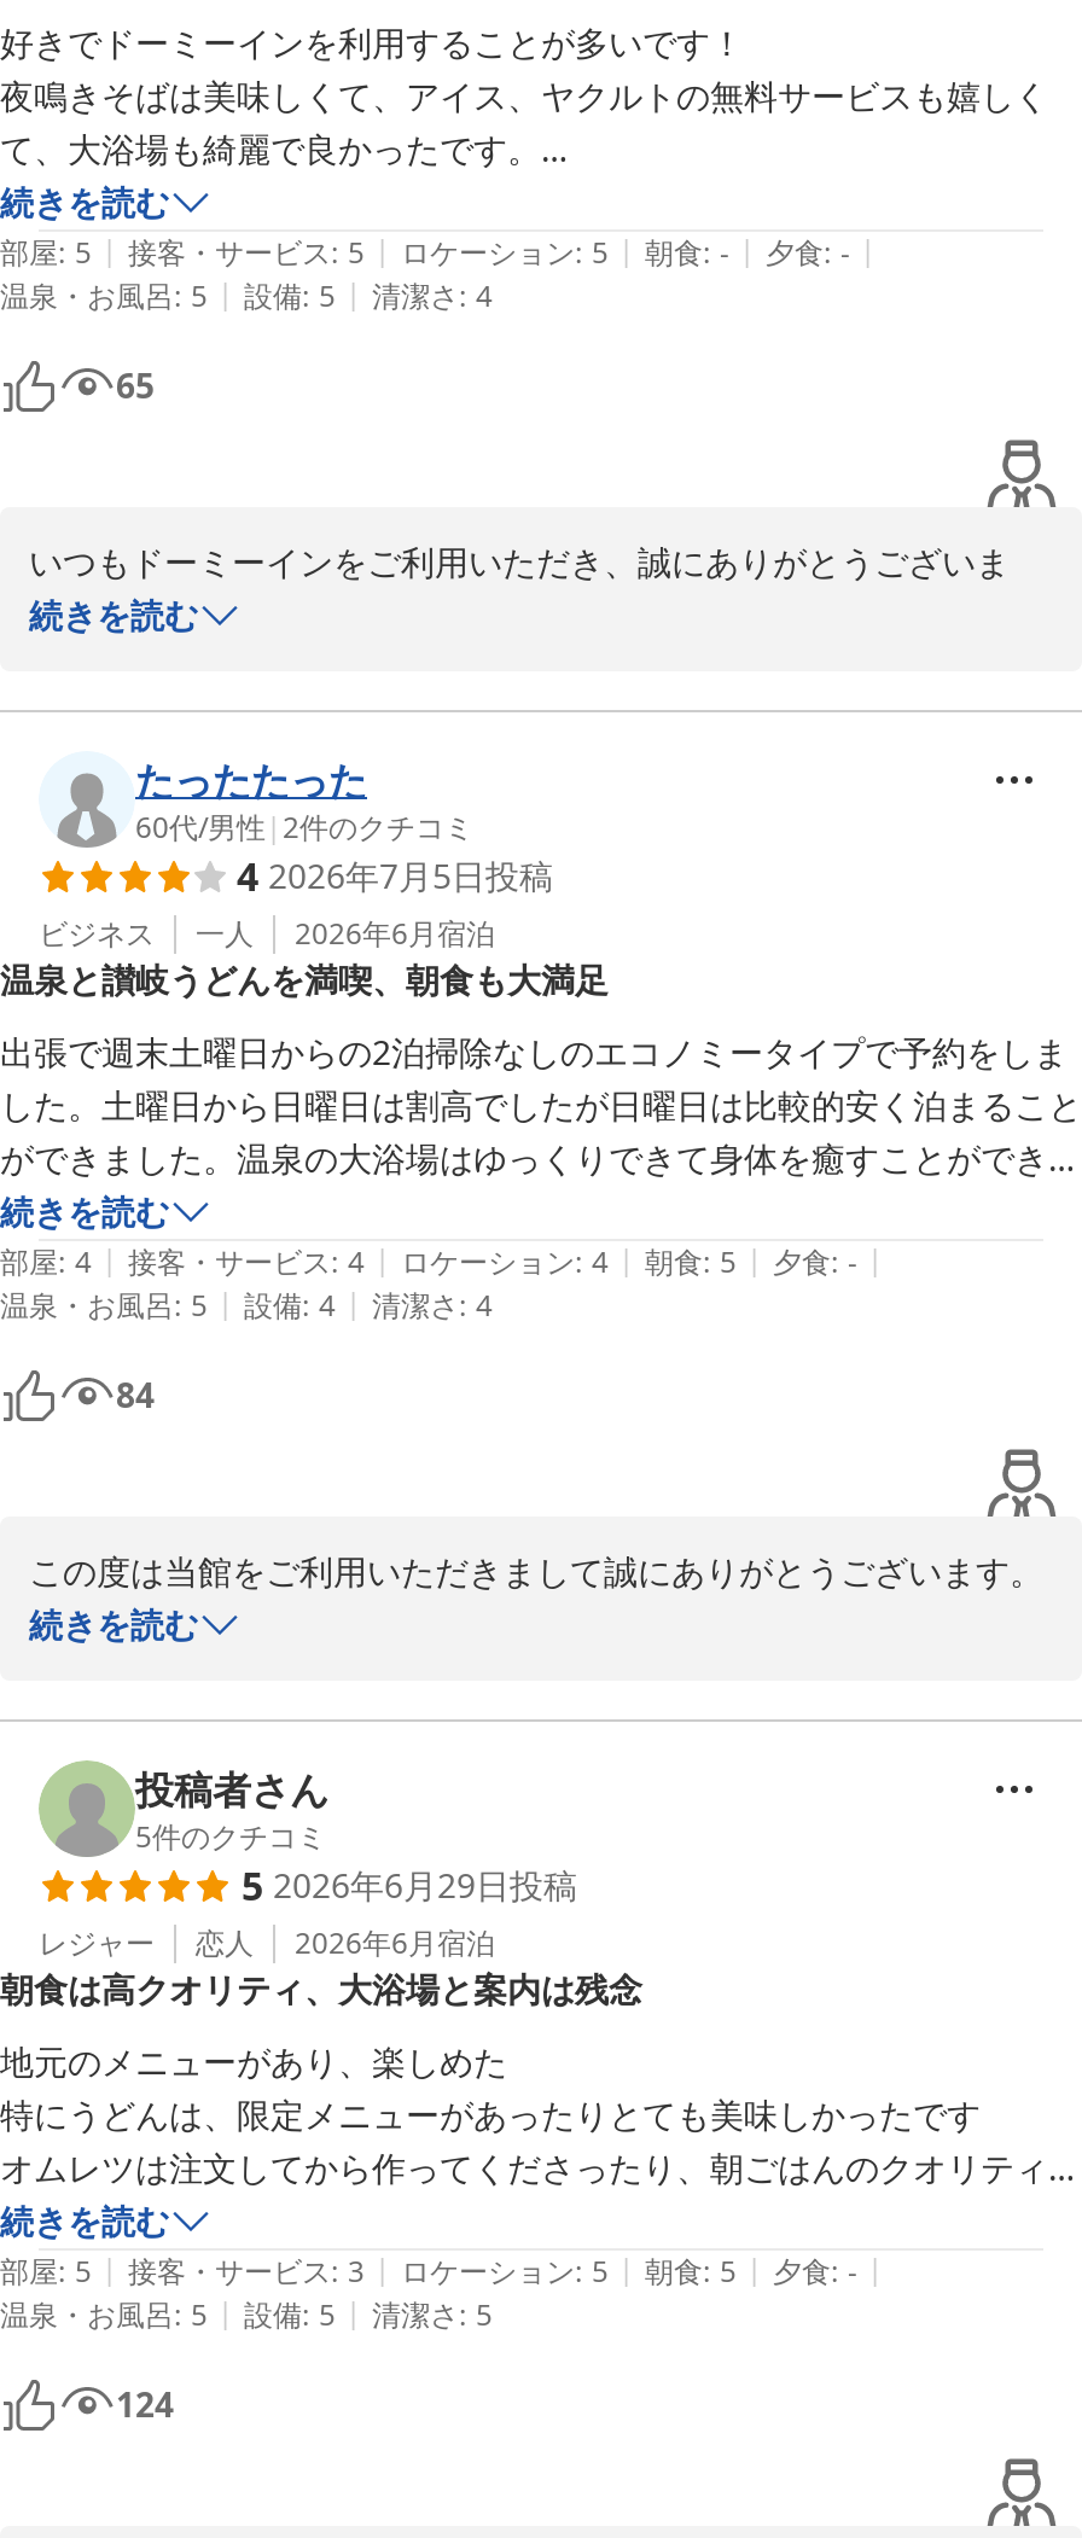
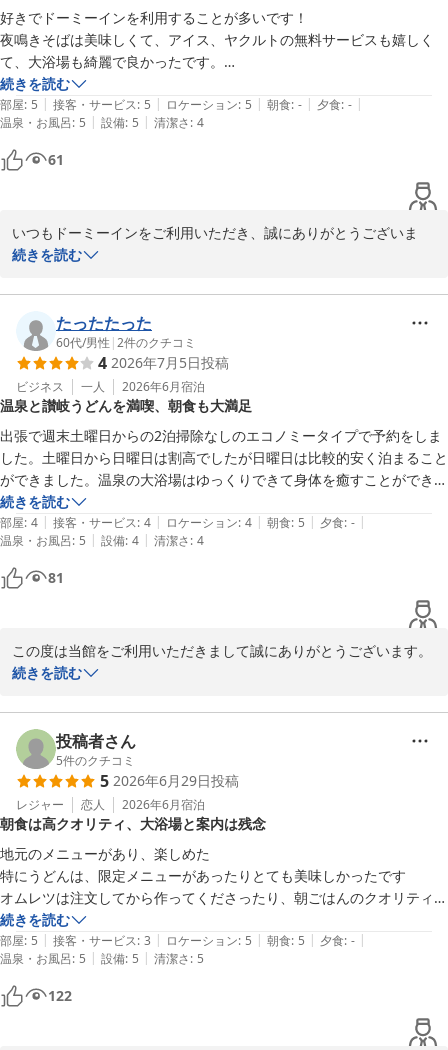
[116,362,155,408] 65 -> [48,150,64,169] 61
[116,1372,155,1418] 84 -> [48,568,64,587] 81
[116,2381,174,2427] 124 -> [48,986,72,1005] 122

